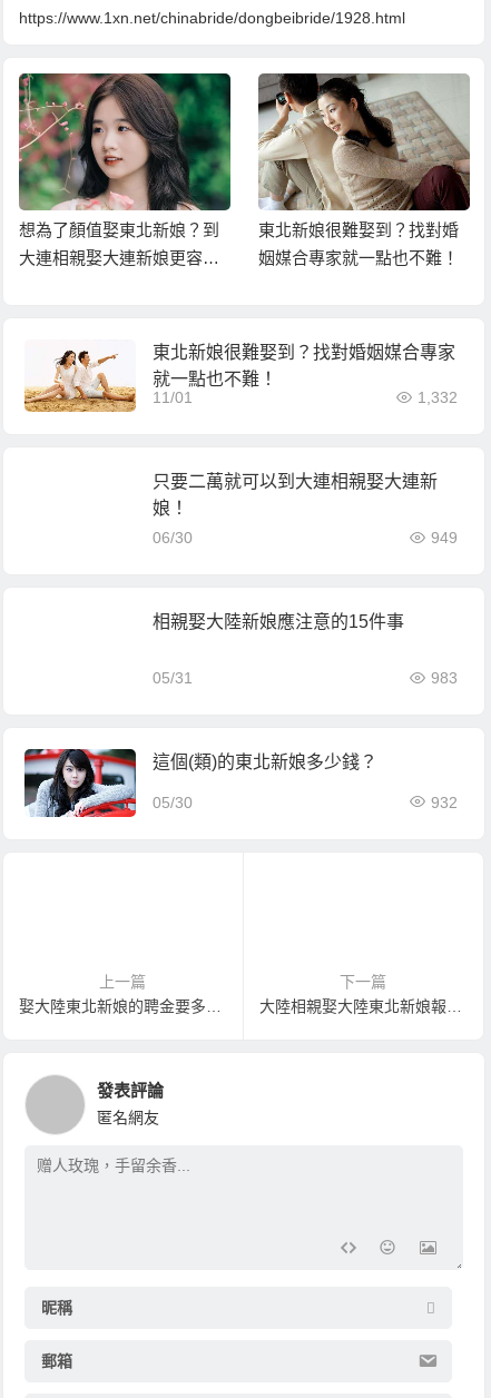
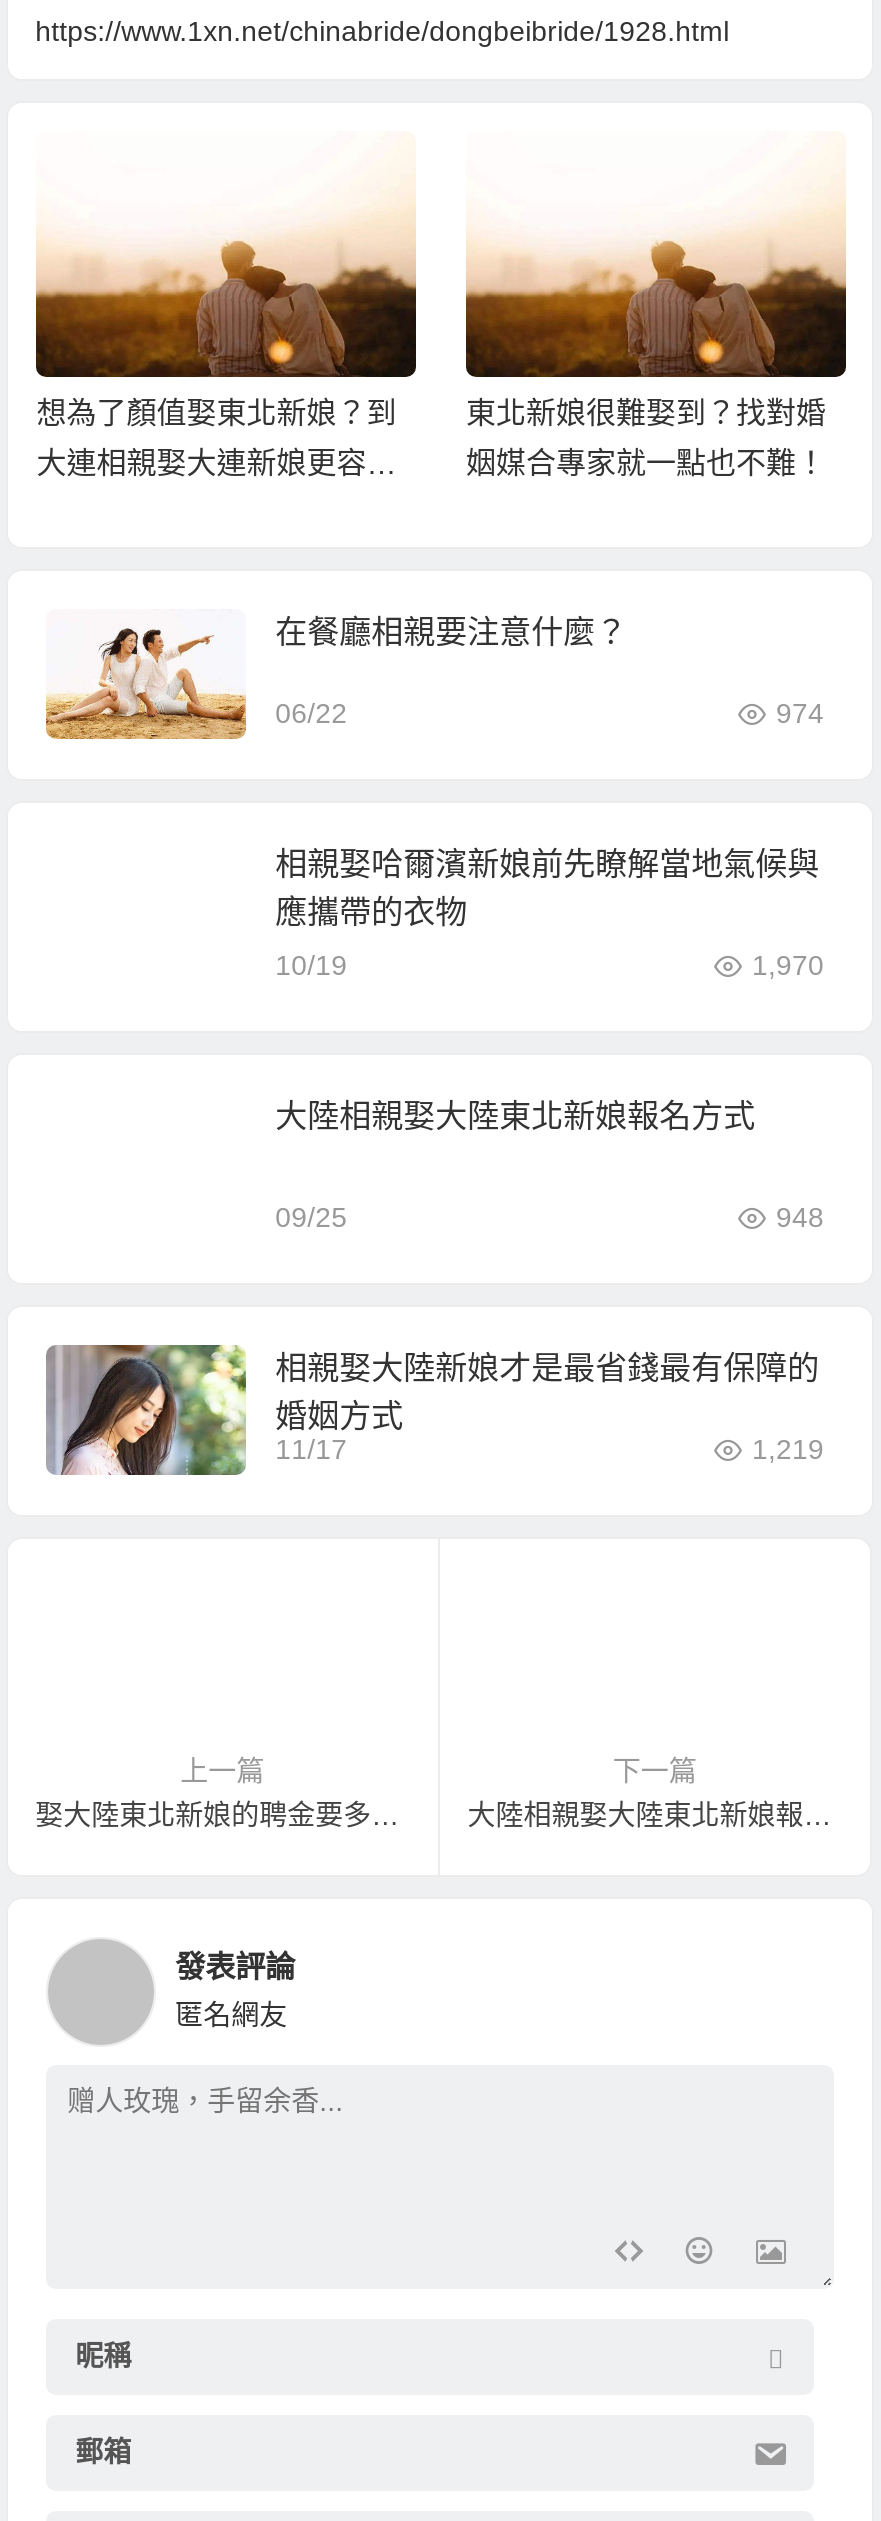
[18,72,232,210] [image] -> [34,131,418,379] [image]
[257,72,470,211] [image] -> [464,131,846,379] [image]
[152,343,458,406] 東北新娘很難娶到？找對婚姻媒合專家 | 就一點也不難！ | 11/01 | 1,332 -> [275,615,627,649] 在餐廳相親要注意什麼？
[152,472,437,518] 只要二萬就可以到大連相親娶大連新 | 娘！ -> [275,697,824,729] 06/22 | 974
[152,529,458,547] 06/30 | 949 -> [275,847,819,929] 相親娶哈爾濱新娘前先瞭解當地氣候與 | 應攜帶的衣物
[152,612,404,631] 相親娶大陸新娘應注意的15件事 -> [275,949,824,981] 10/19 | 1,970
[152,669,458,687] 05/31 | 983 -> [275,1099,755,1133] 大陸相親娶大陸東北新娘報名方式
[23,748,458,818] [image] | 05/30 | 932 -> [46,1343,824,1477] [image] | 相親娶大陸新娘才是最省錢最有保障的 | 婚姻方式 | 11/17 | 1,219
[152,753,377,771] 這個(類)的東北新娘多少錢？ -> [275,1201,824,1233] 09/25 | 948

